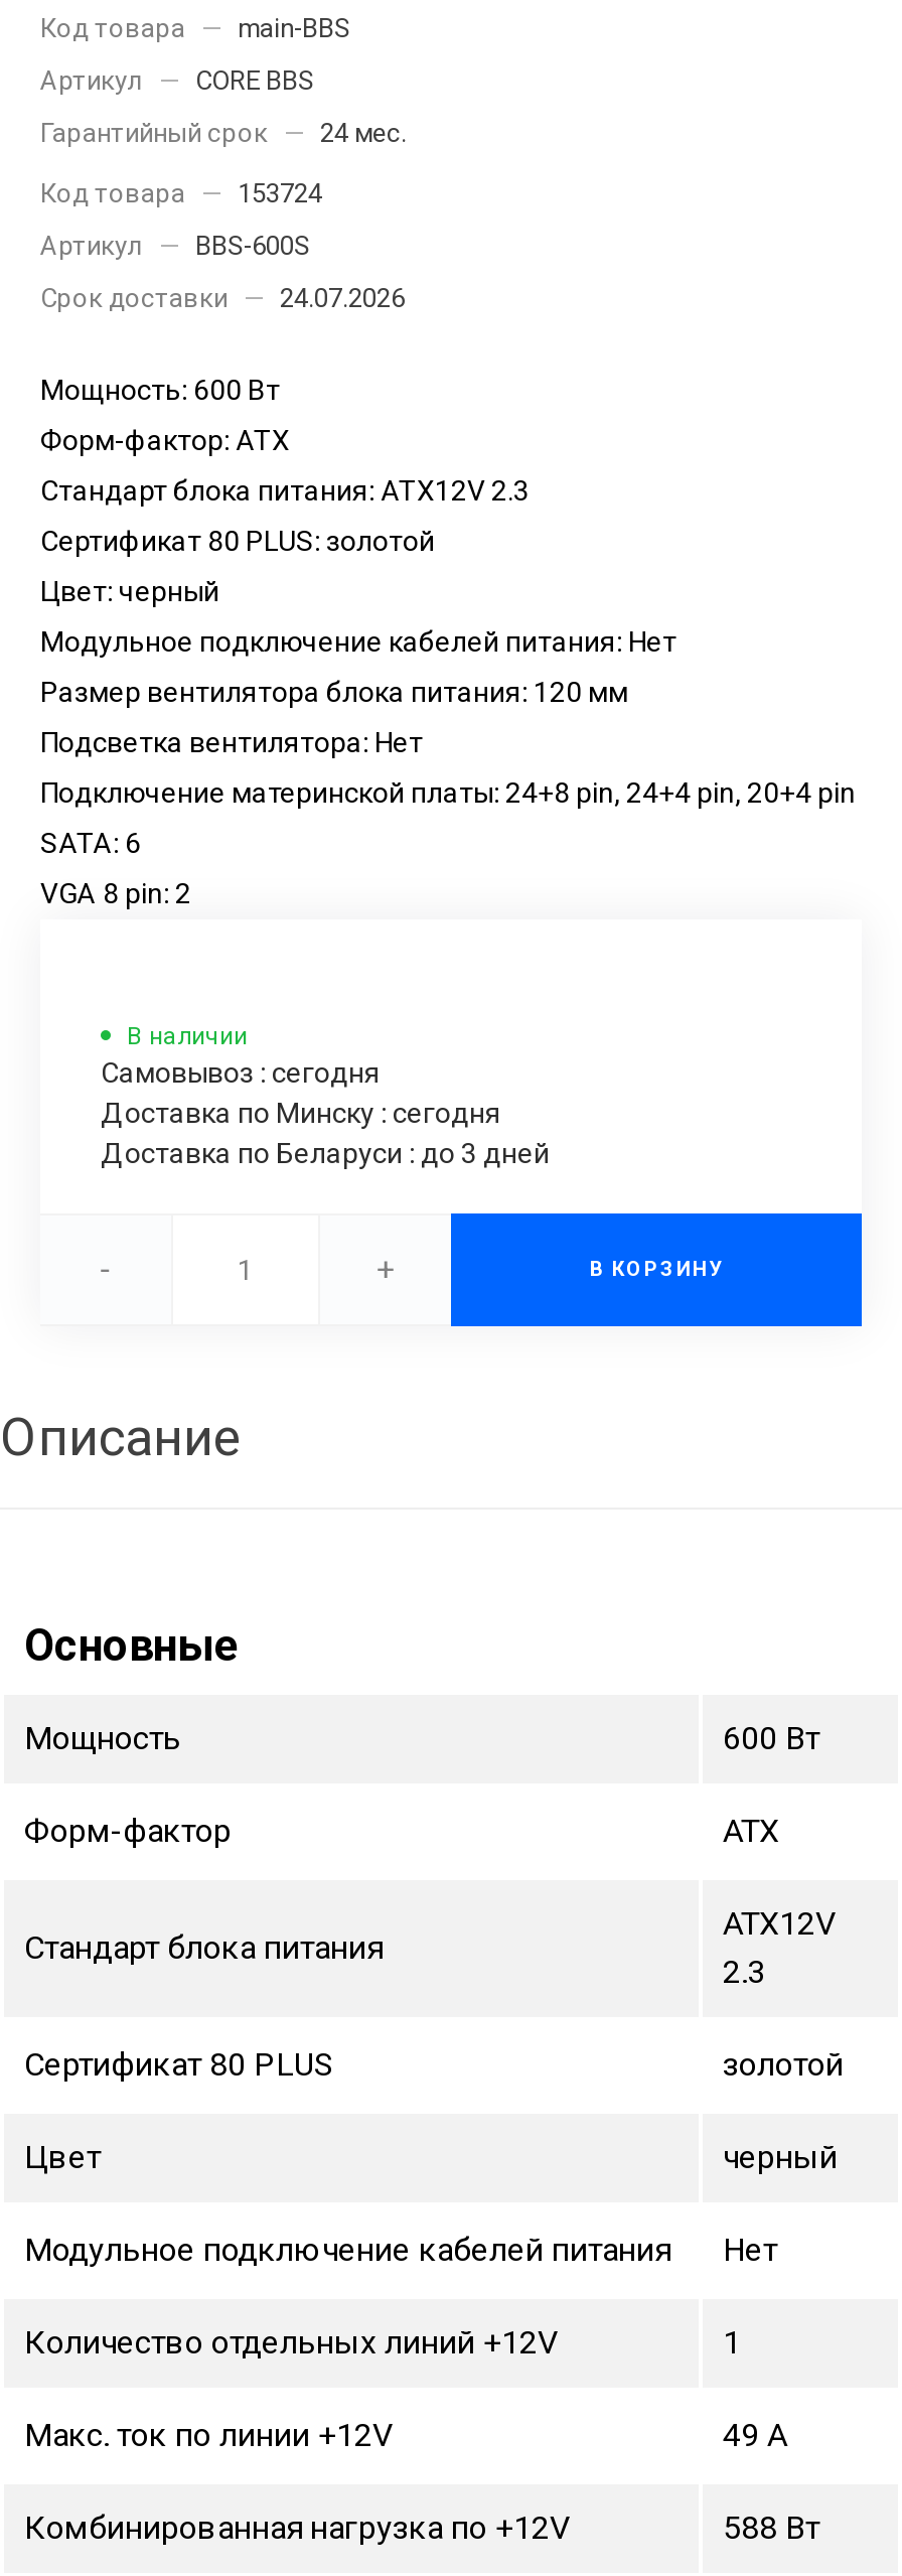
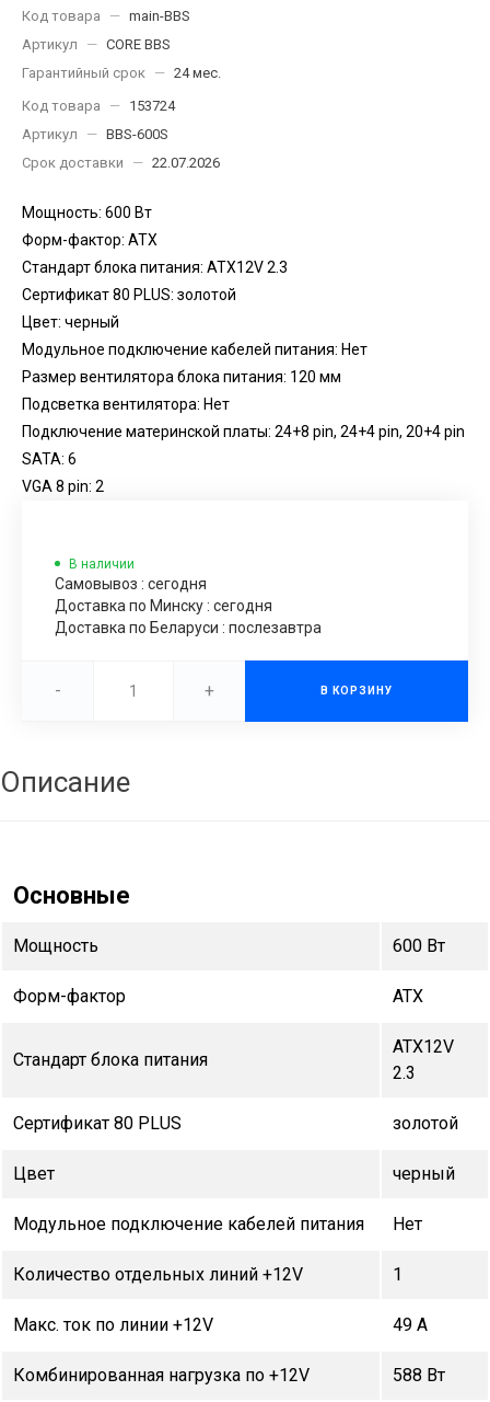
[40,283,405,313] Срок доставки — 24.07.2026 -> [22,154,220,171] Срок доставки — 22.07.2026
[101,1137,550,1169] Доставка по Беларуси : до 3 дней -> [55,619,322,636] Доставка по Беларуси : послезавтра

